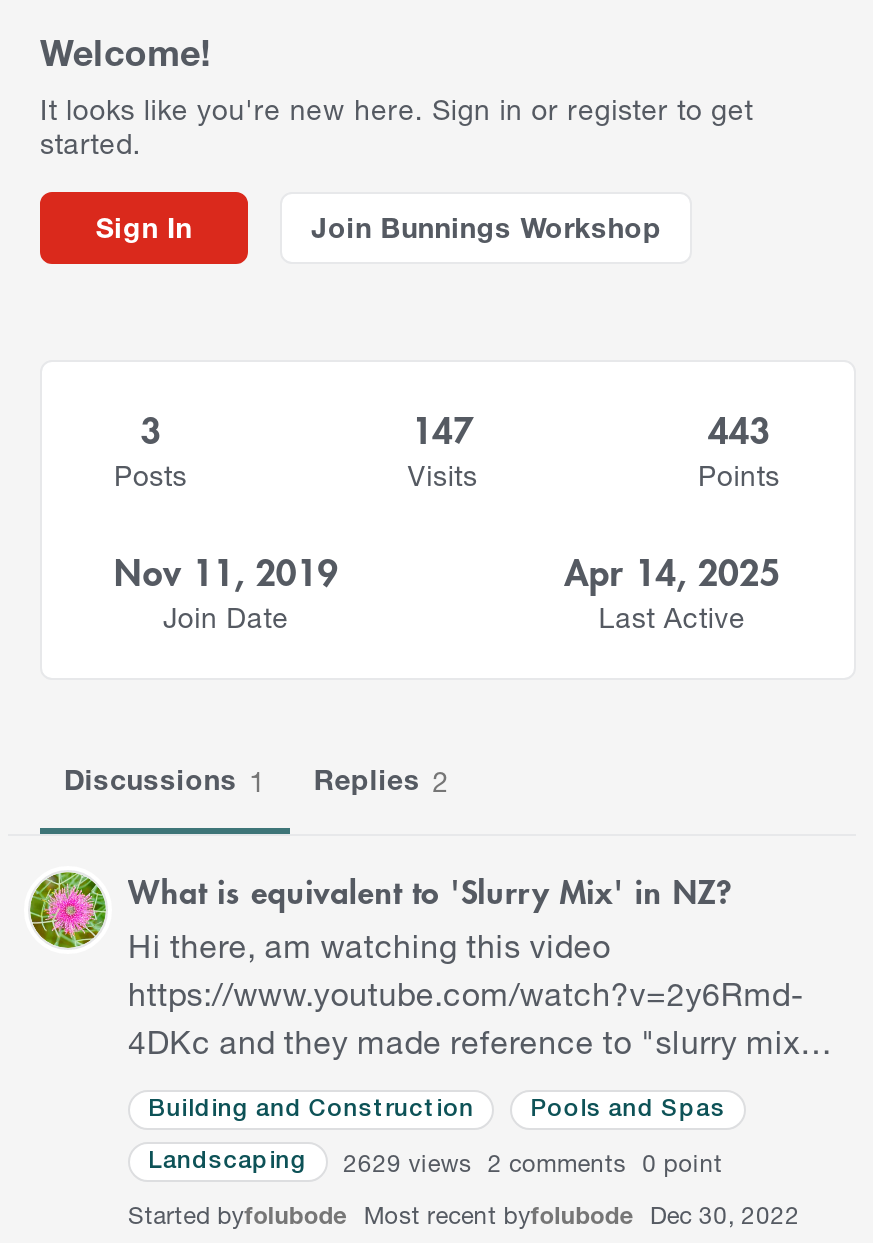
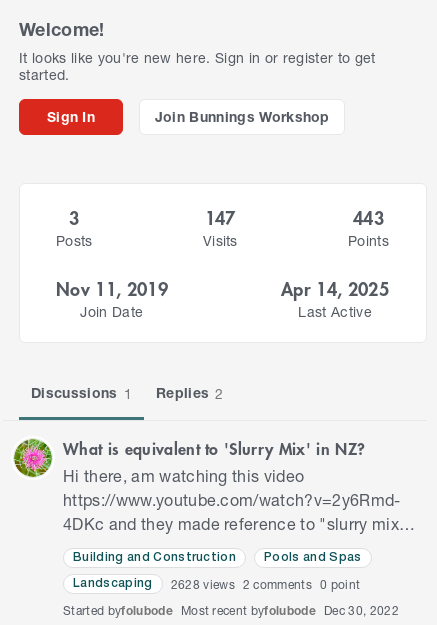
[343,1148,723,1178] 2629 views 2 comments 0 point -> [171,577,360,592] 2628 views 2 comments 0 point

